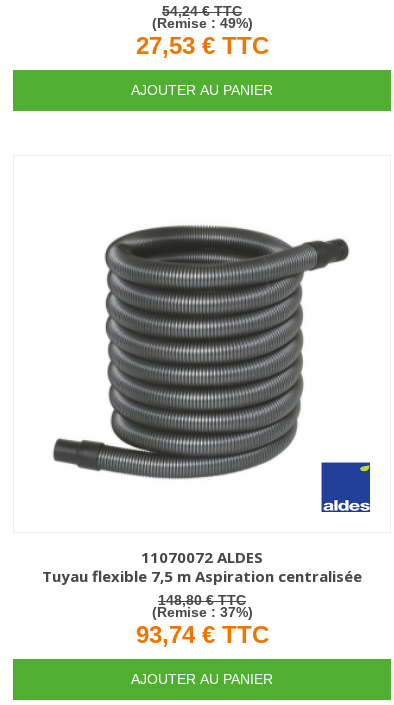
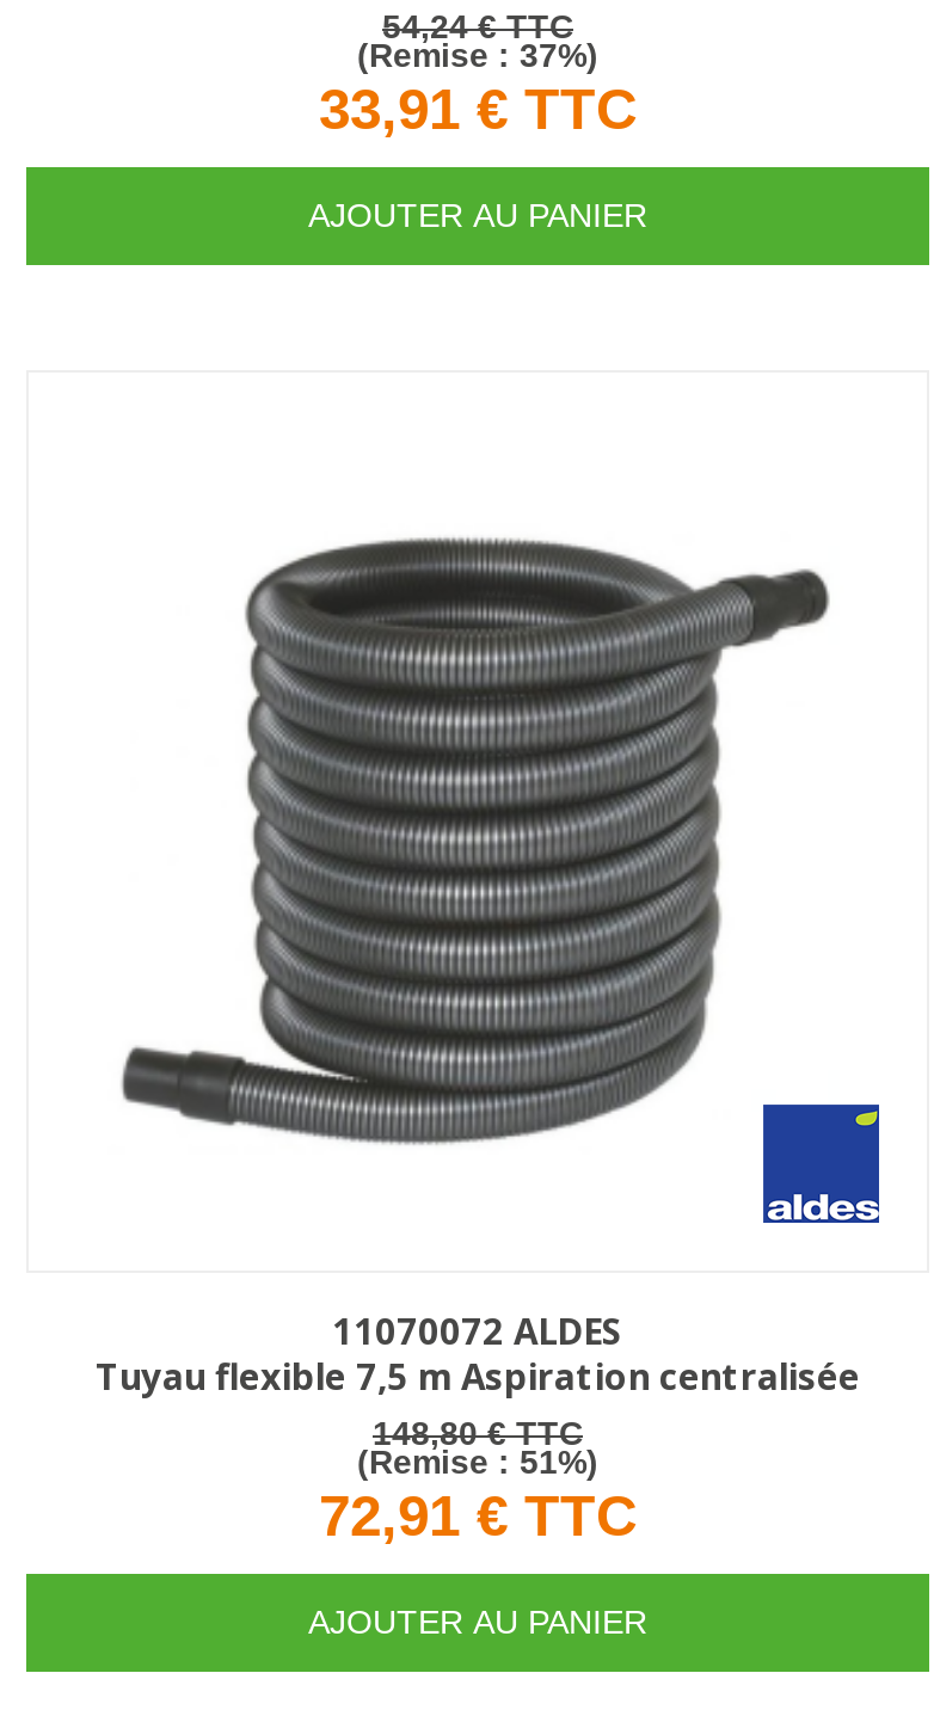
[151,15,252,31] (Remise : 49%) -> [357,36,598,74] (Remise : 37%)
[135,32,268,59] 27,53 €TTC -> [319,76,637,141] 33,91 €TTC
[151,604,252,620] (Remise : 37%) -> [357,1443,598,1481] (Remise : 51%)
[135,621,268,648] 93,74 €TTC -> [319,1483,637,1548] 72,91 €TTC

